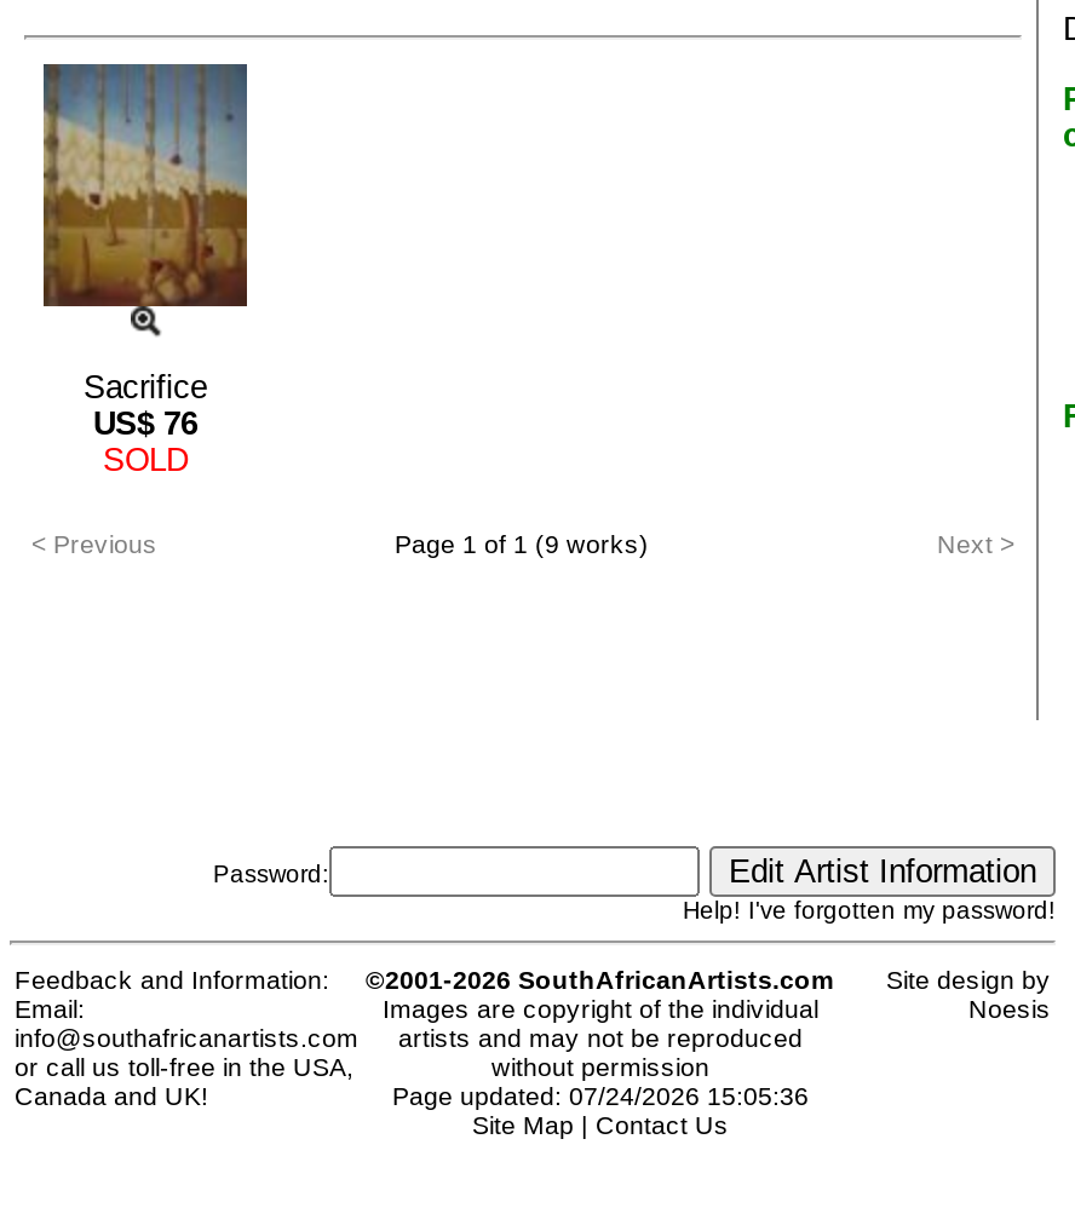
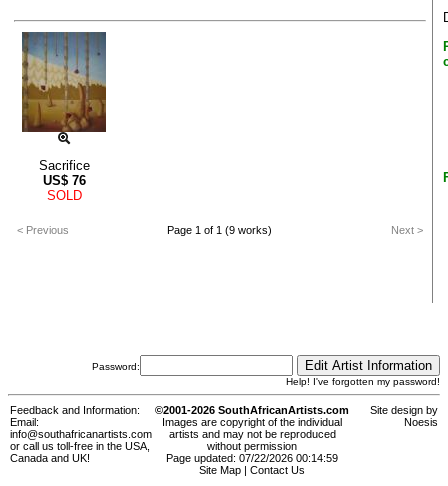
[392,1082,809,1111] Page updated: 07/24/2026 15:05:36 -> [166,452,338,464] Page updated: 07/22/2026 00:14:59

